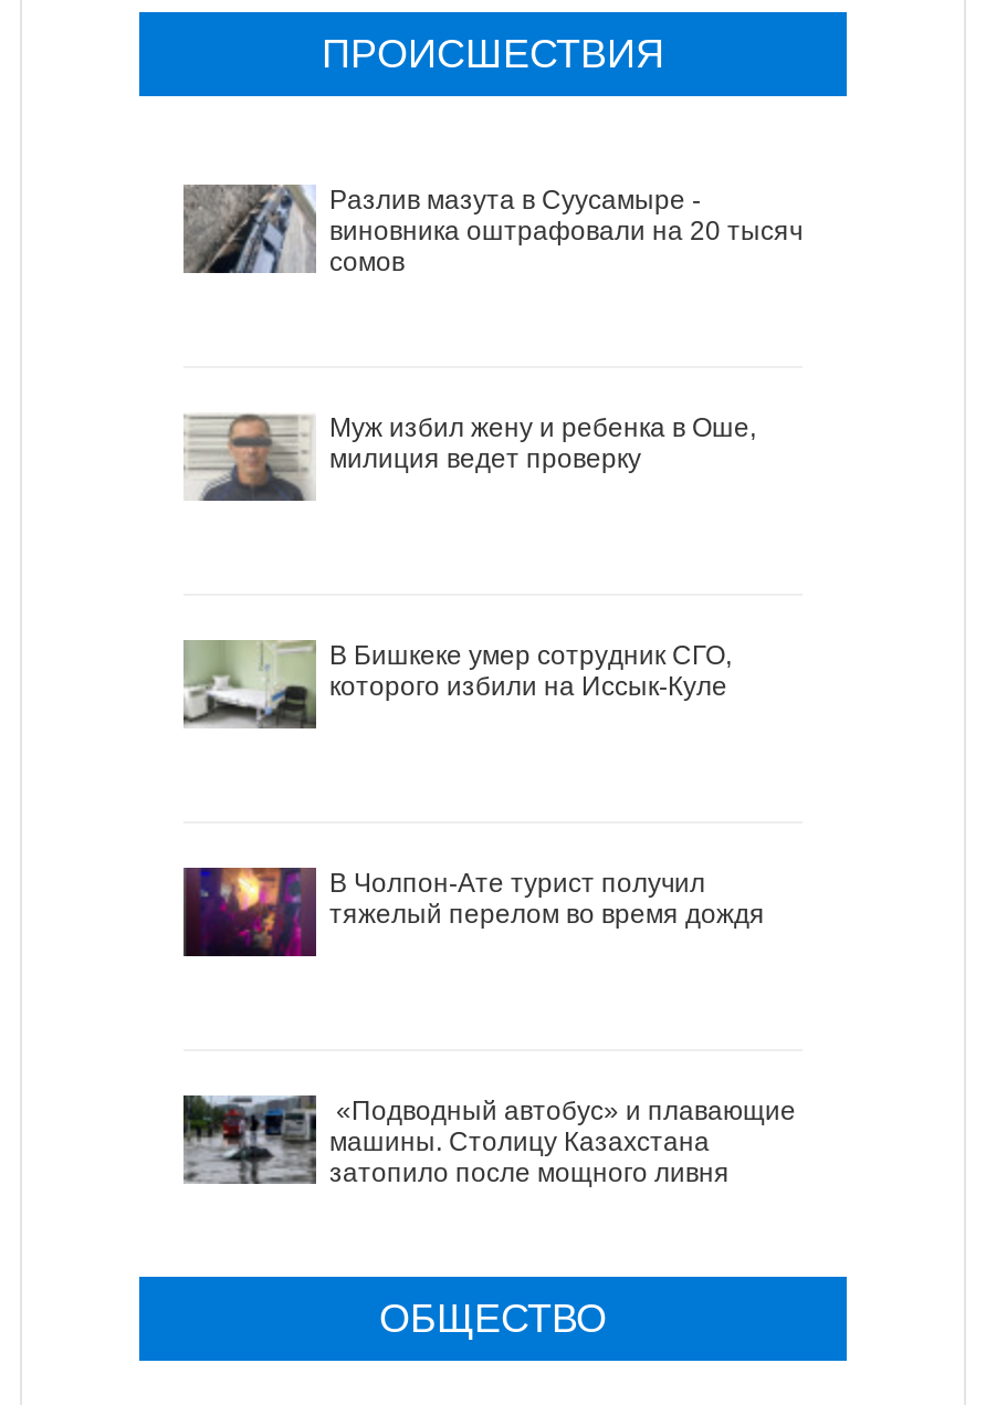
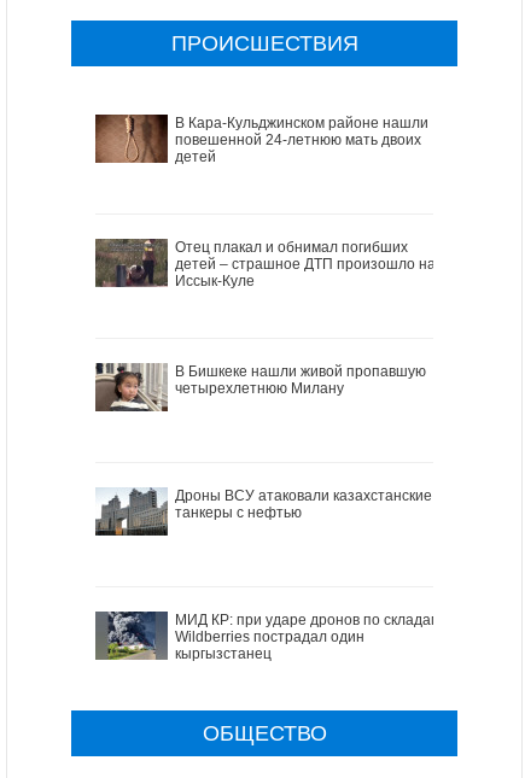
[183,184,803,277] [image] | Разлив мазута в Суусамыре - | виновника оштрафовали на 20 тысяч | сомов -> [95,114,428,165] [image] | В Кара-Кульджинском районе нашли | повешенной 24-летнюю мать двоих | детей
[183,412,756,501] [image] | Муж избил жену и ребенка в Оше, | милиция ведет проверку -> [94,238,436,289] [image] | Отец плакал и обнимал погибших | детей – страшное ДТП произошло на | Иссык-Куле
[183,640,732,728] [image] | В Бишкеке умер сотрудник СГО, | которого избили на Иссык-Куле -> [94,363,426,411] [image] | В Бишкеке нашли живой пропавшую | четырехлетнюю Милану
[181,866,765,956] [image] | В Чолпон-Ате турист получил | тяжелый перелом во время дождя -> [95,487,432,536] [image] | Дроны ВСУ атаковали казахстанские | танкеры с нефтью
[183,1095,796,1188] [image] | «Подводный автобус» и плавающие | машины. Столицу Казахстана | затопило после мощного ливня -> [95,610,441,662] [image] | МИД КР: при ударе дронов по складам | Wildberries пострадал один | кыргызстанец

